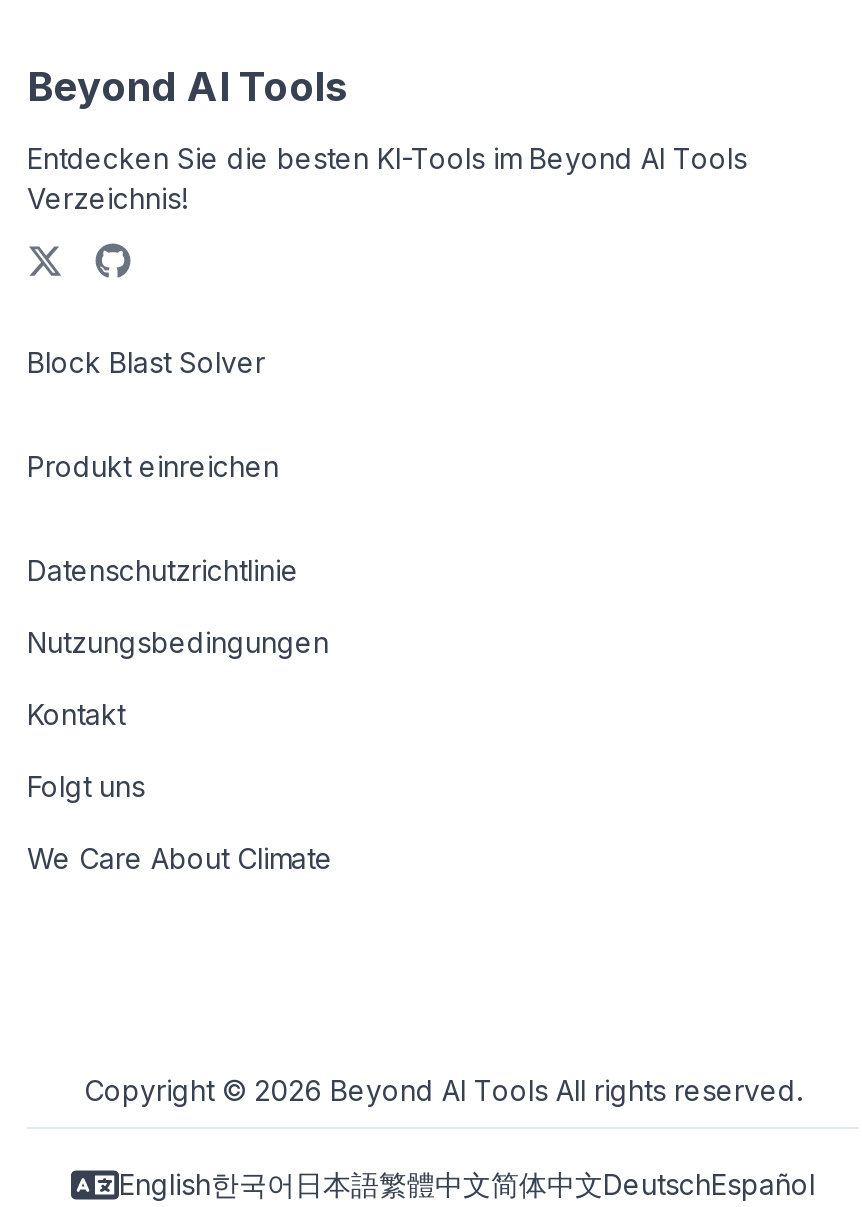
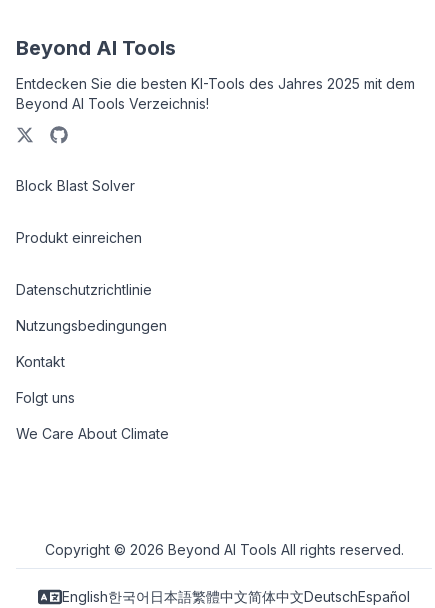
[27,141,747,215] Entdecken Sie die besten KI-Tools im Beyond AI Tools | Verzeichnis! -> [16,75,415,112] Entdecken Sie die besten KI-Tools des Jahres 2025 mit dem | Beyond AI Tools Verzeichnis!

